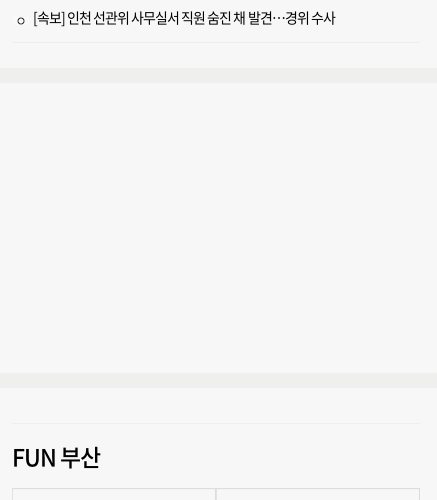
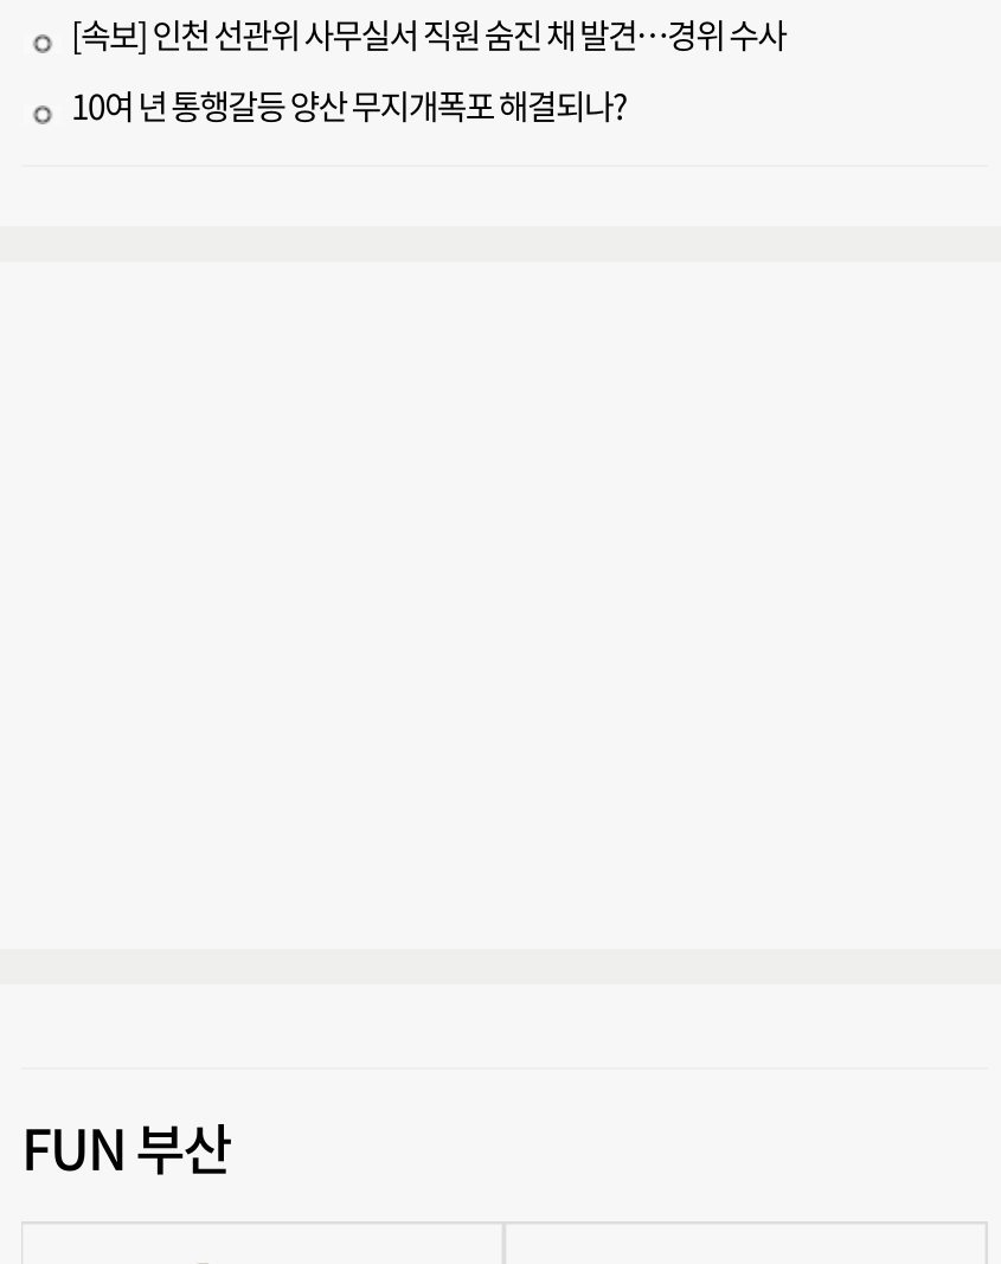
none -> [71,82,627,129] 10여 년 통행갈등 양산 무지개폭포 해결되나?

